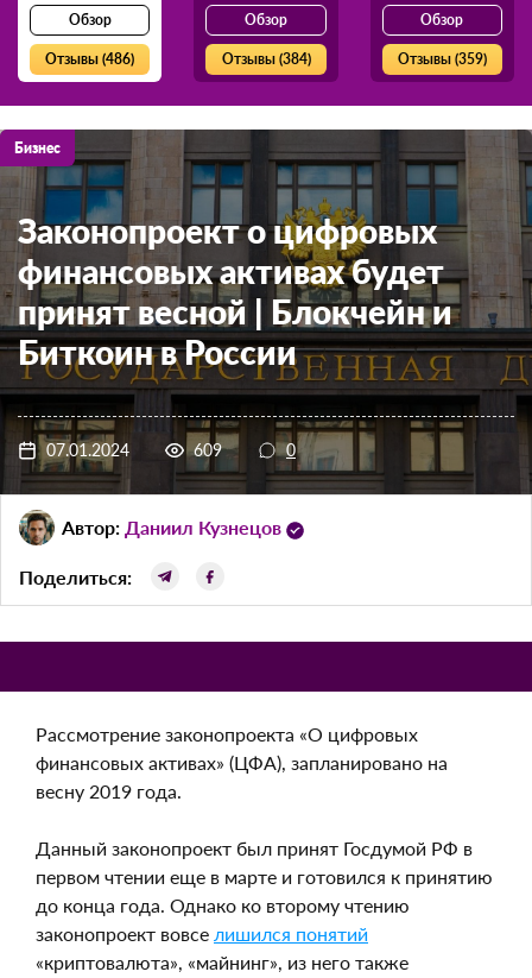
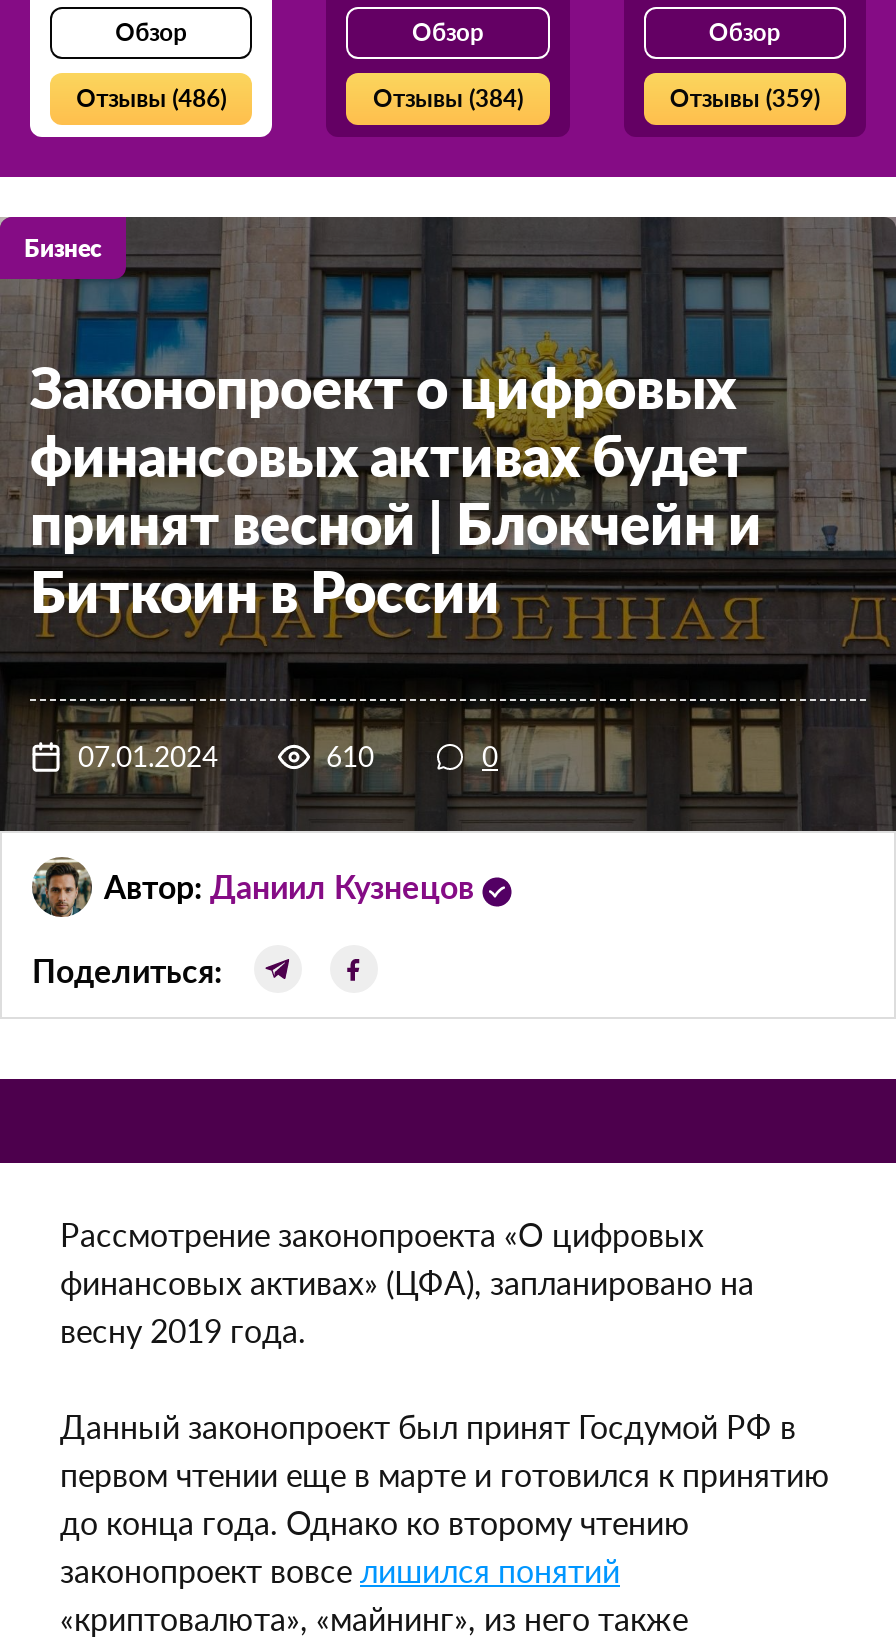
[194,440,222,460] 609 -> [326,739,374,773] 610

